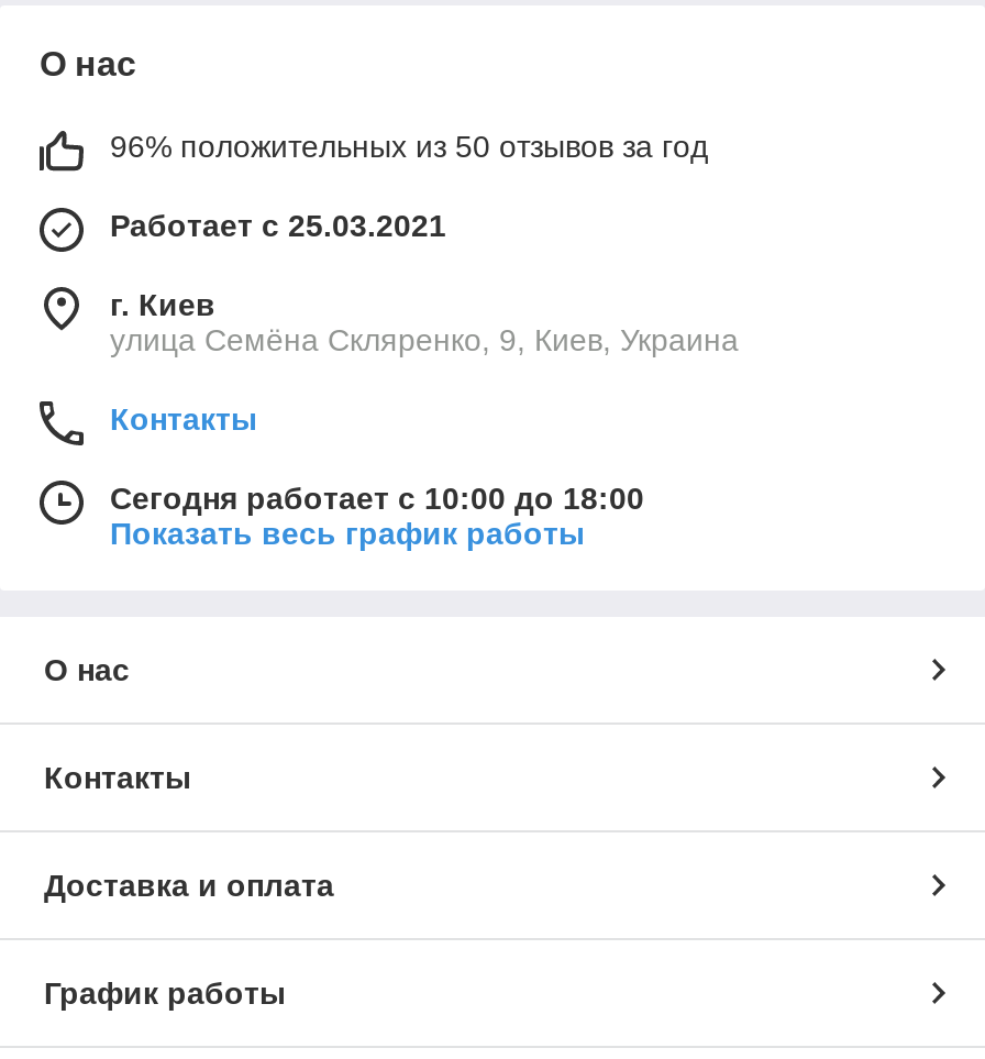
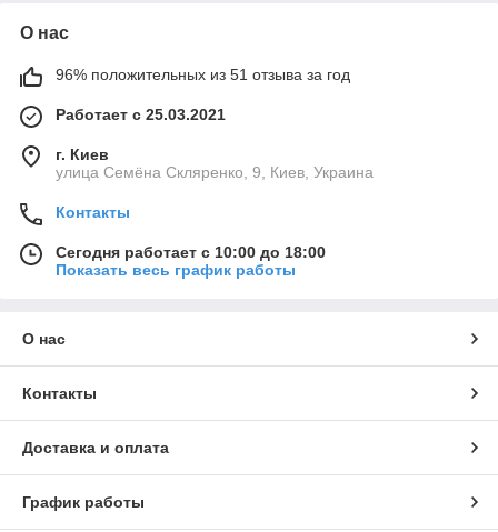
[110,128,708,163] 96% положительных из 50 отзывов за год -> [56,65,350,83] 96% положительных из 51 отзыва за год

